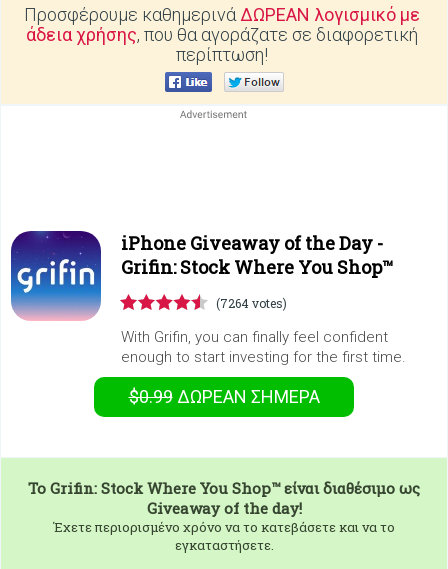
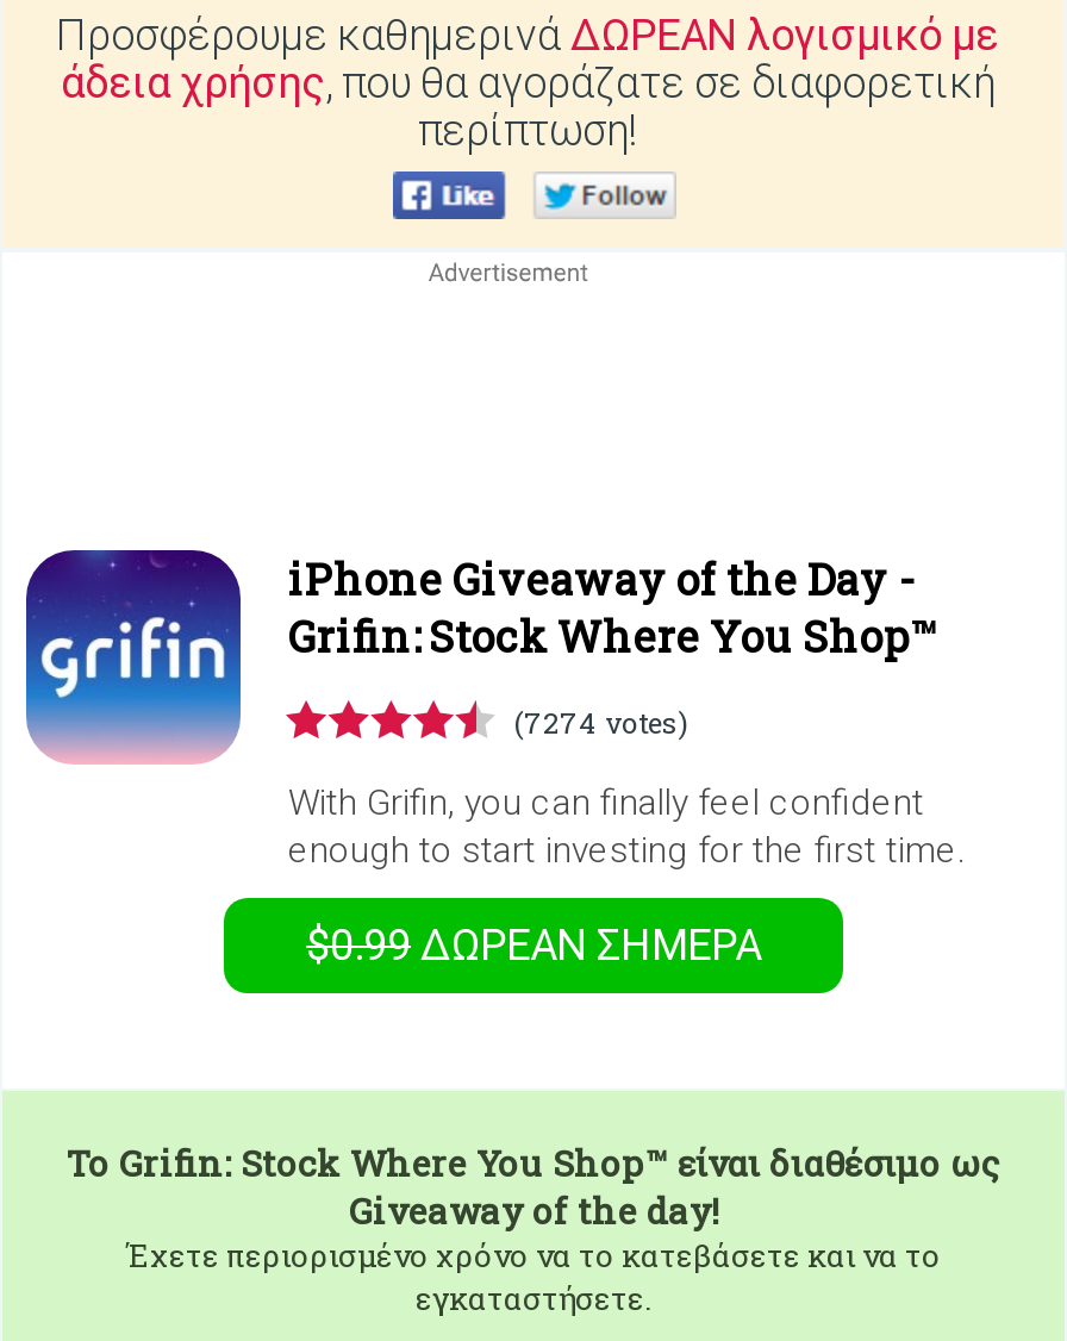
[216,295,287,311] (7264 votes) -> [514,703,688,741] (7274 votes)

